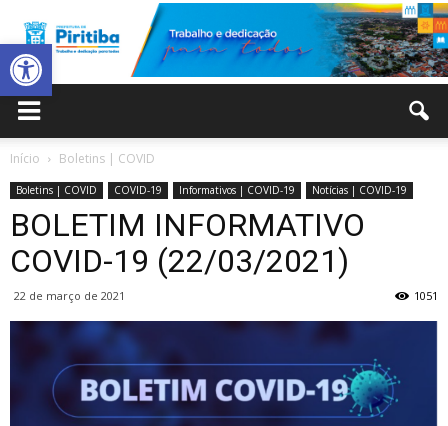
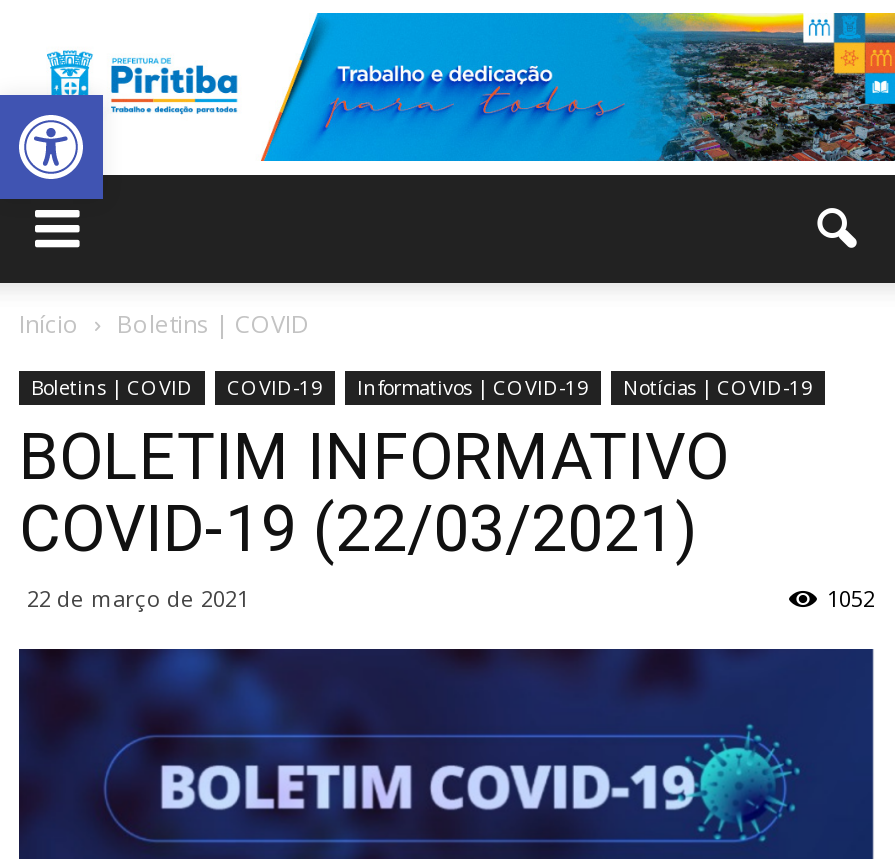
[414,288,438,303] 1051 -> [827,583,875,613] 1052

